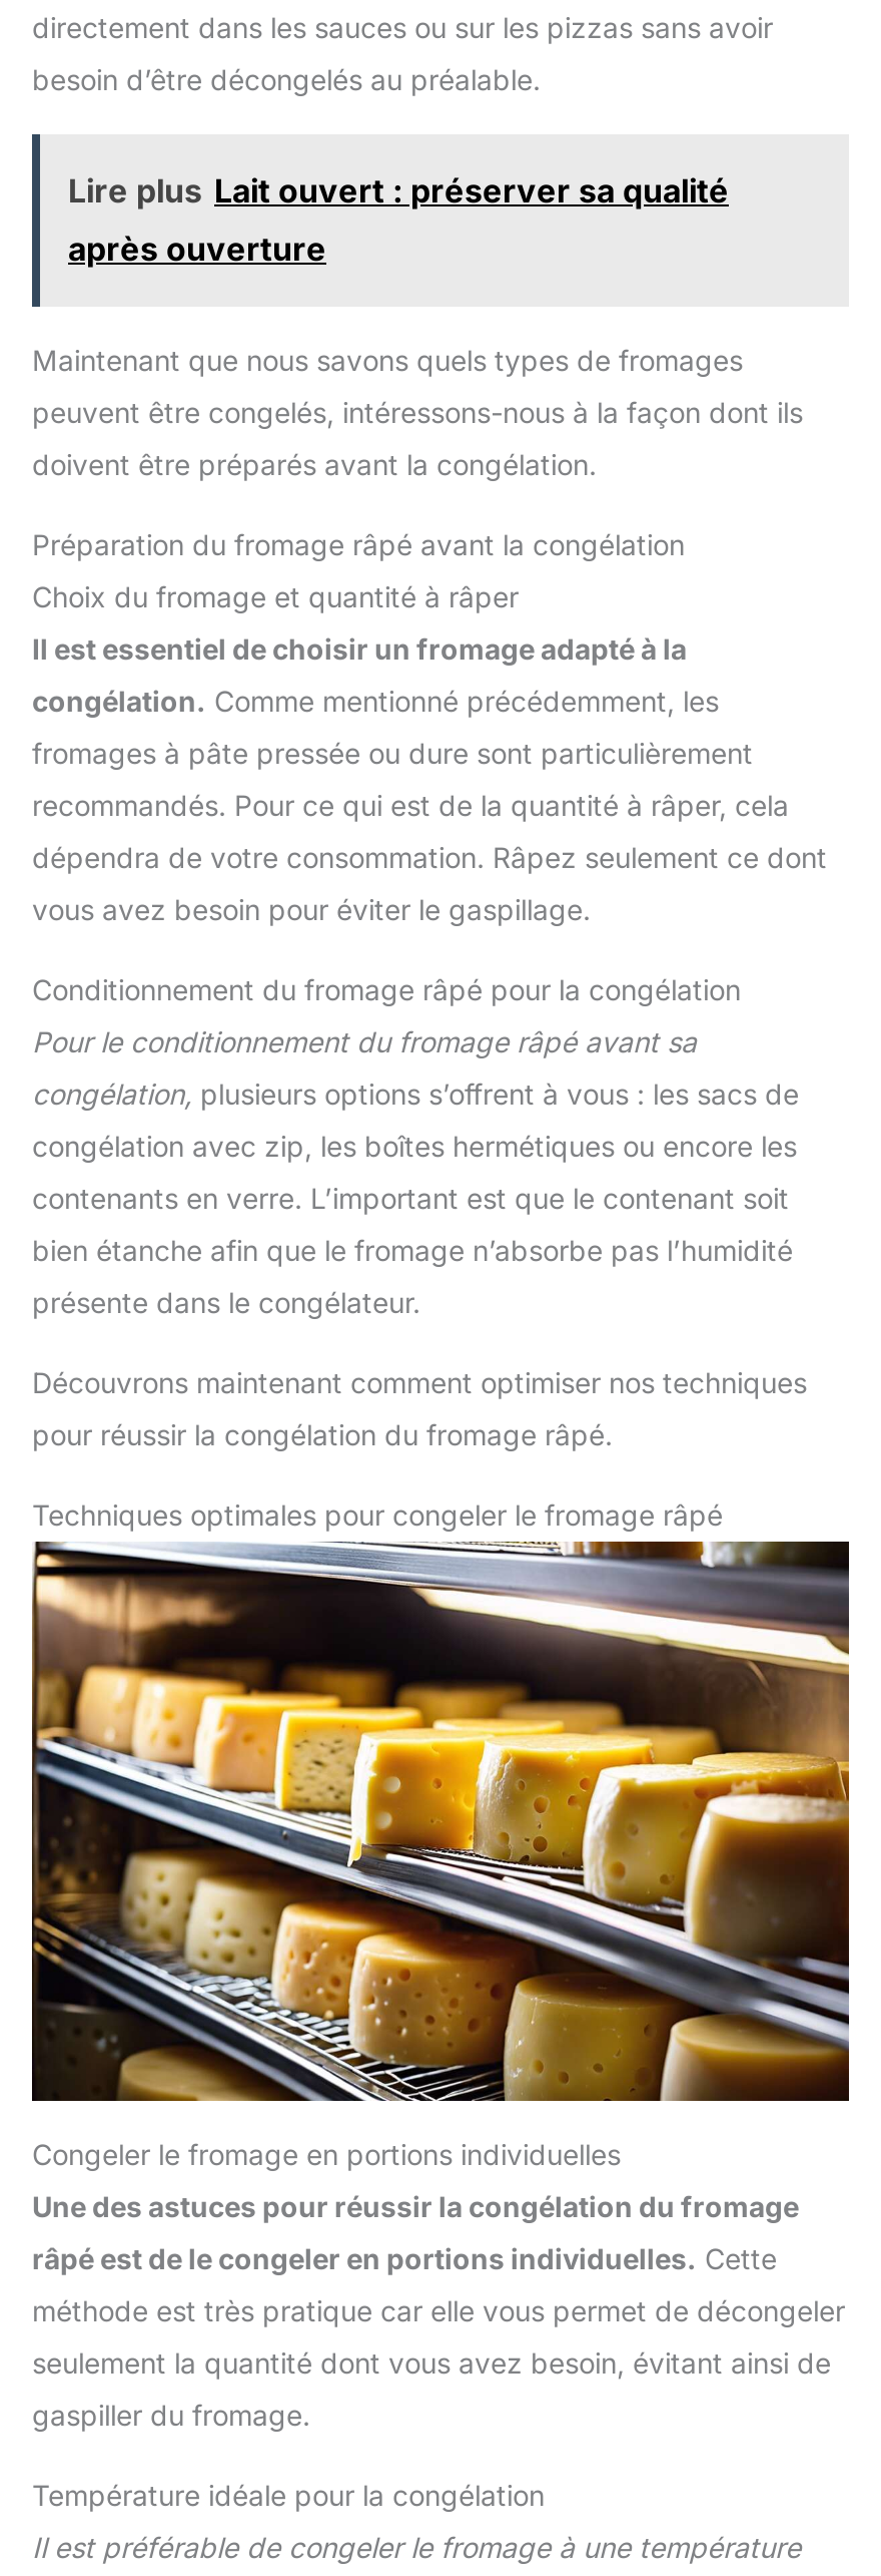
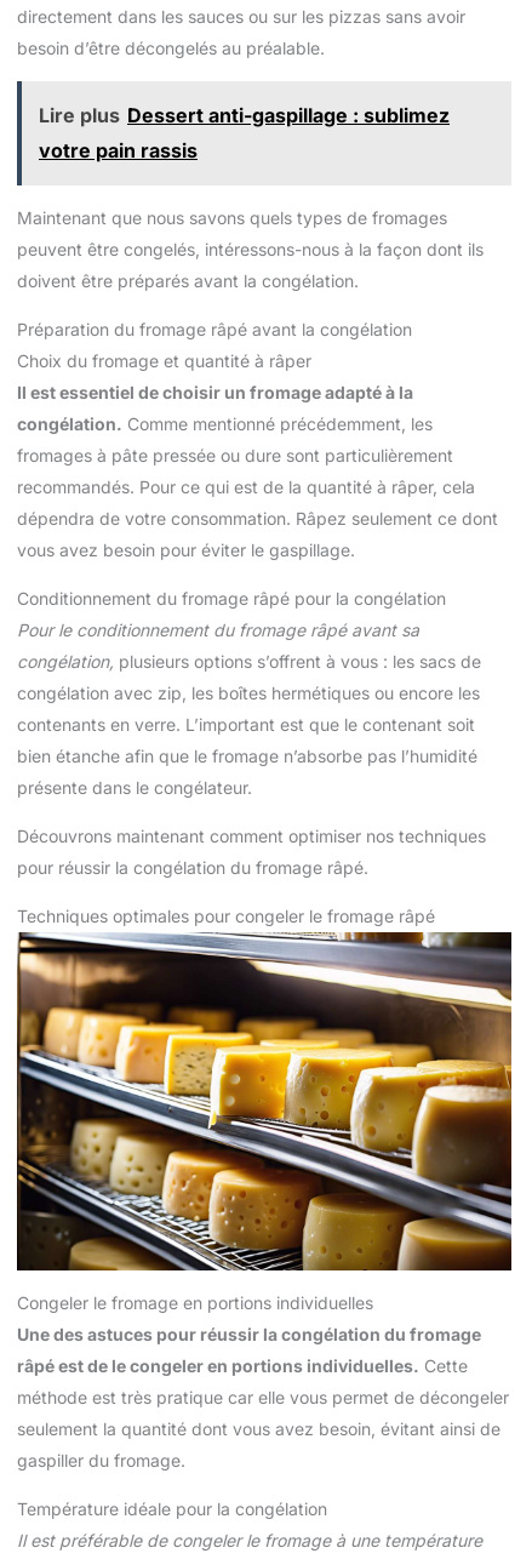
[68,170,729,268] Lire plus Lait ouvert : préserver sa qualité | après ouverture -> [39,103,450,163] Lire plus Dessert anti-gaspillage : sublimez | votre pain rassis

